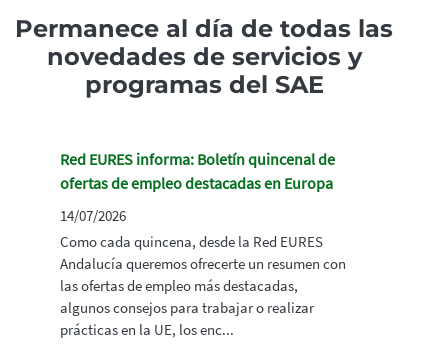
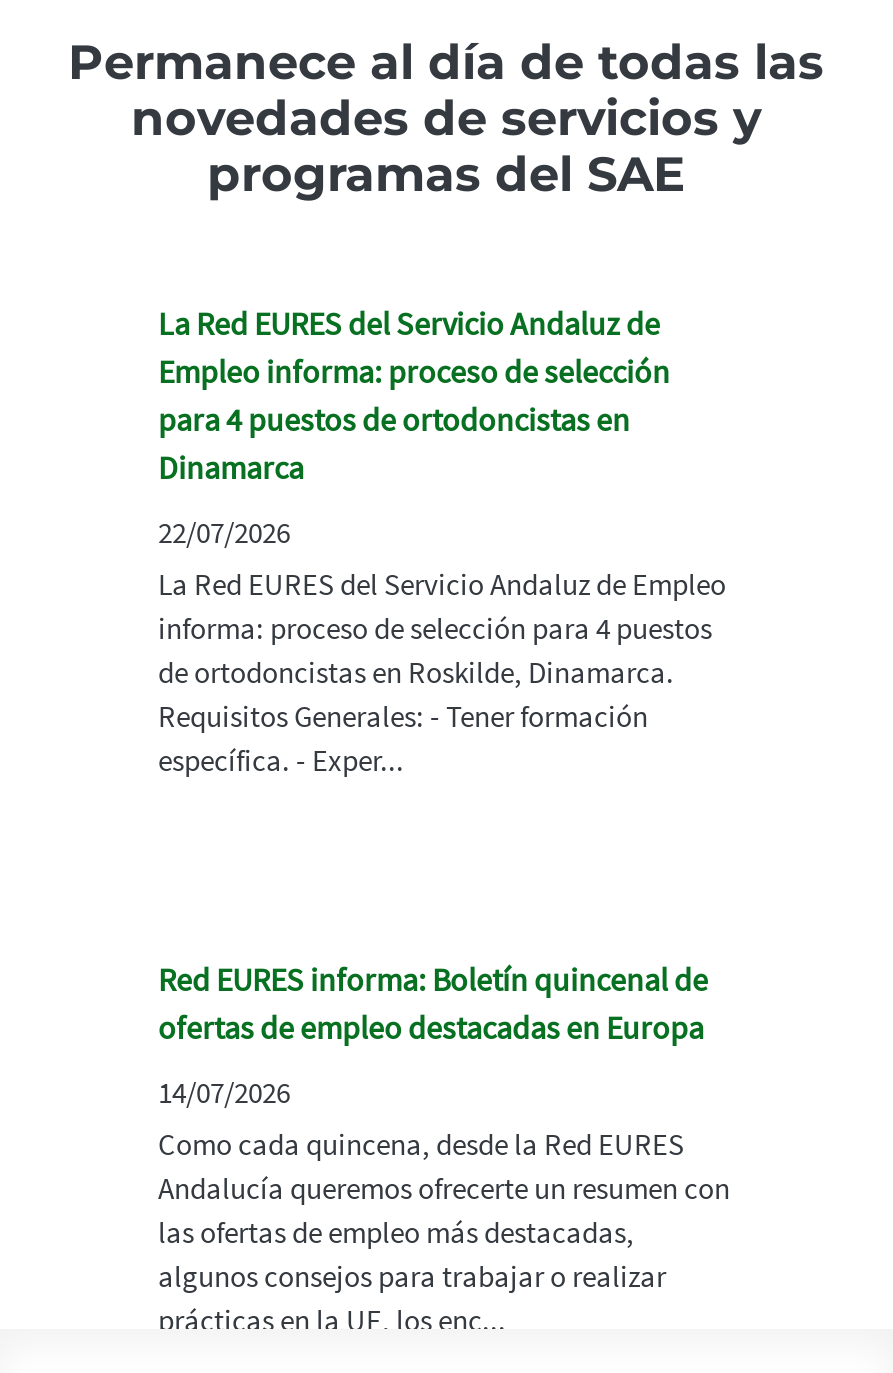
none -> [158,303,726,779] La Red EURES del Servicio Andaluz de | Empleo informa: proceso de selección | para 4 puestos de ortodoncistas en | Dinamarca | 22/07/2026 | La Red EURES del Servicio Andaluz de Empleo | informa: proceso de selección para 4 puestos | de ortodoncistas en Roskilde, Dinamarca. | Requisitos Generales: - Tener formación | específica. - Exper...

